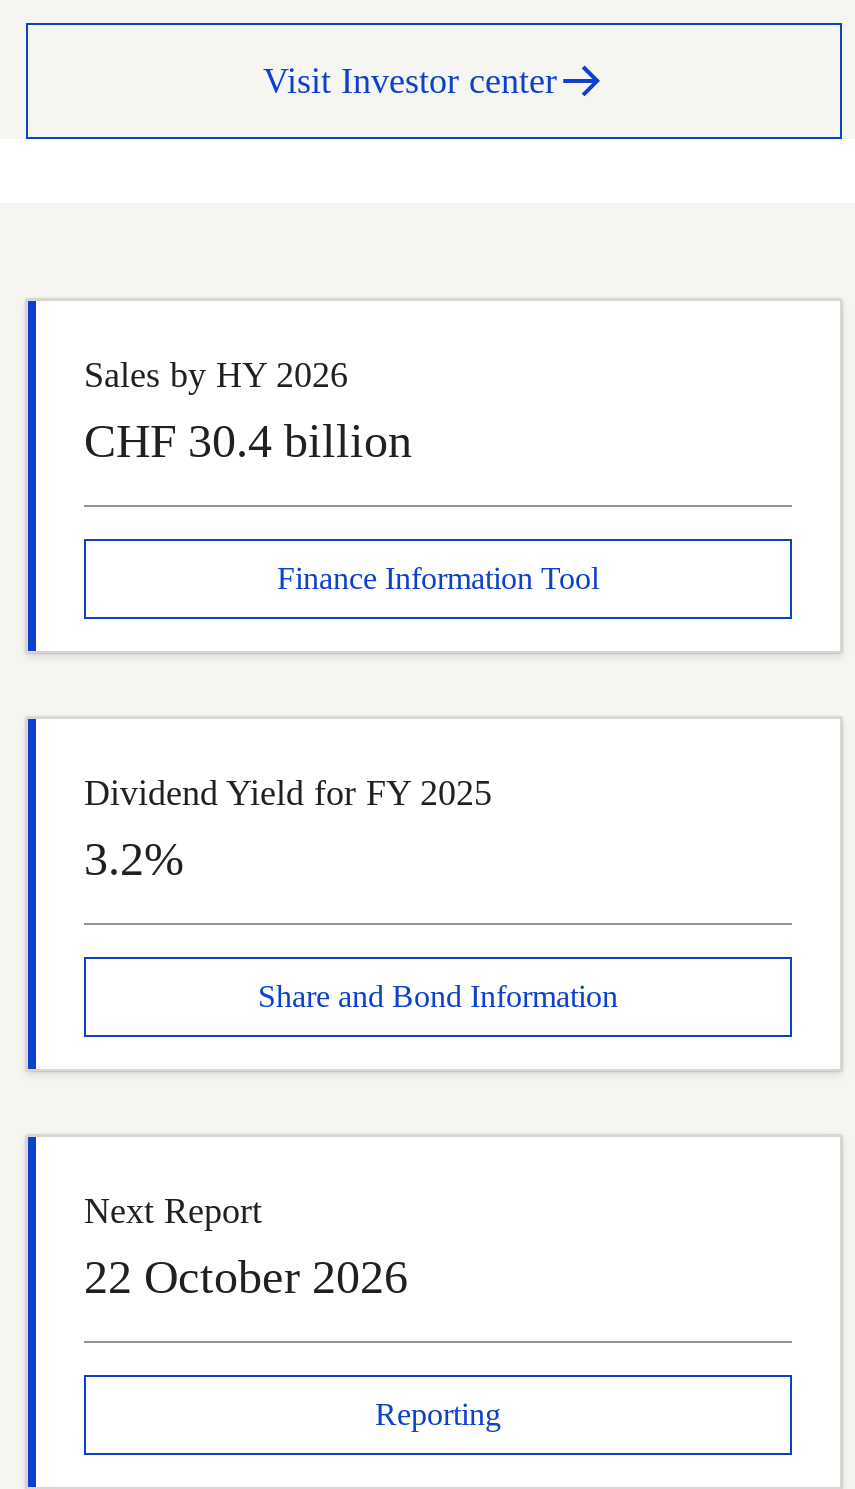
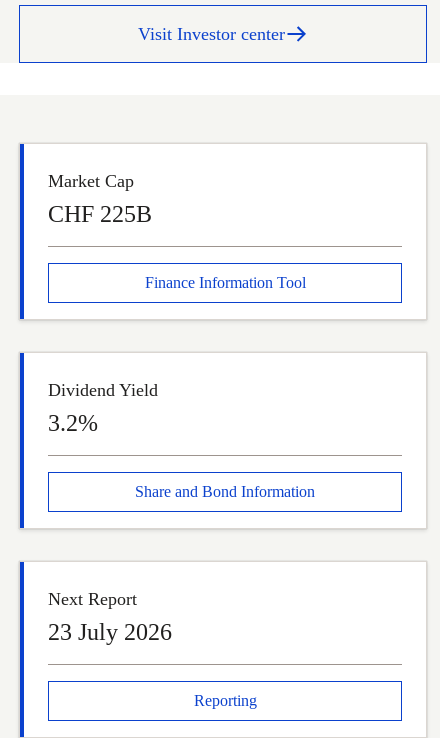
[84,355,412,467] Sales by HY 2026 | CHF 30.4 billion -> [48,171,152,227] Market Cap | CHF 225B
[84,773,492,813] Dividend Yield for FY 2025 -> [48,380,158,400] Dividend Yield
[84,1251,408,1303] 22 October 2026 -> [48,619,172,645] 23 July 2026

